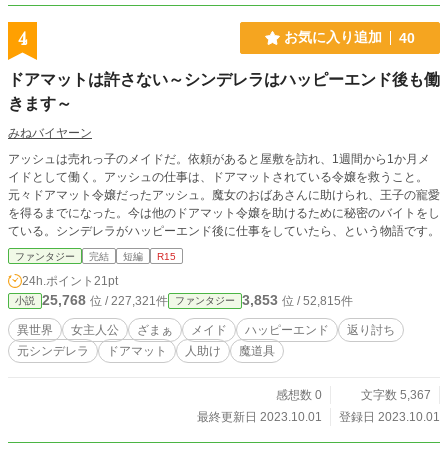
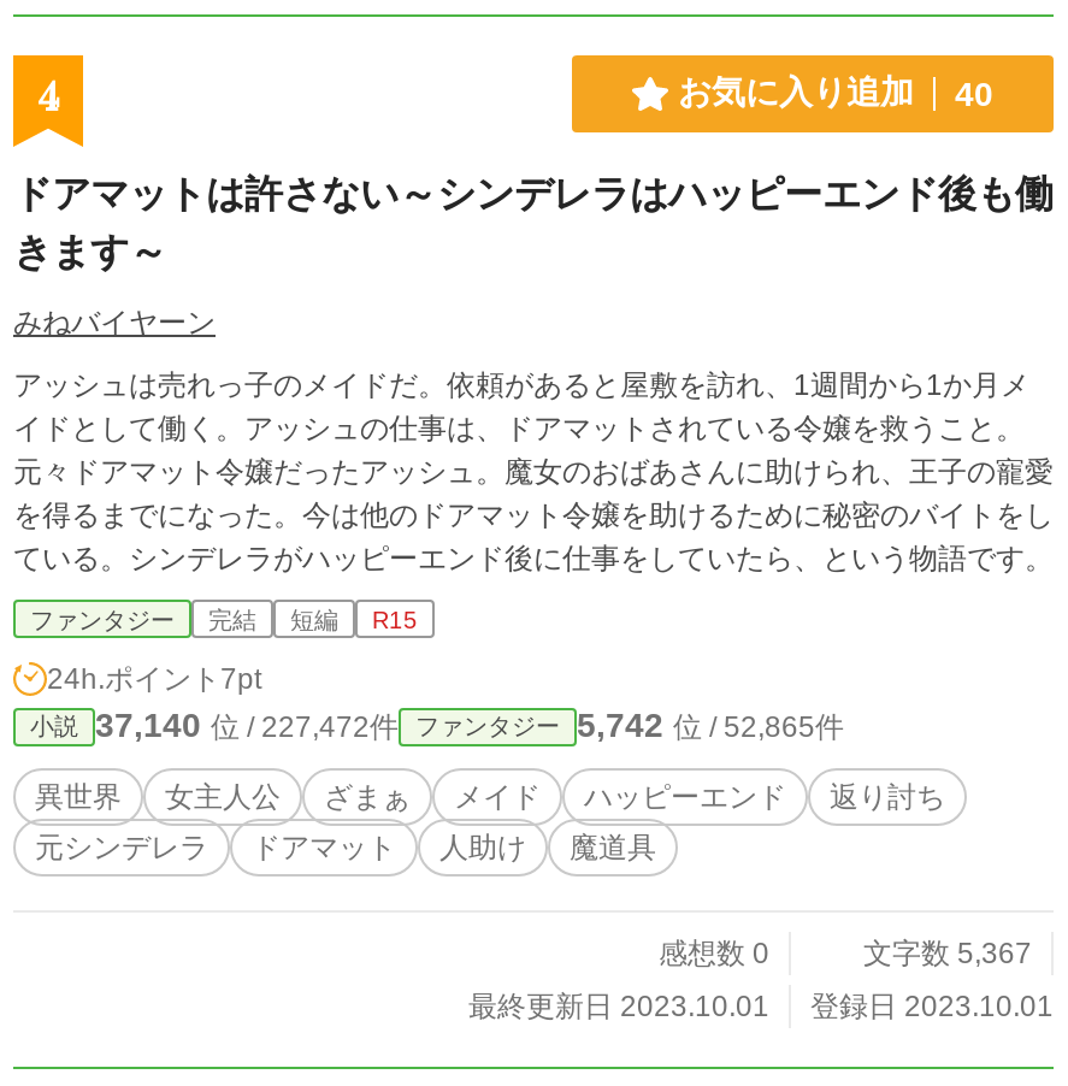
[22,274,118,288] 24h.ポイント21pt -> [47,662,261,696] 24h.ポイント7pt
[42,292,168,308] 25,768位 / 227,321件 -> [95,706,399,744] 37,140位 / 227,472件
[242,292,353,308] 3,853位 / 52,815件 -> [577,706,844,744] 5,742位 / 52,865件

